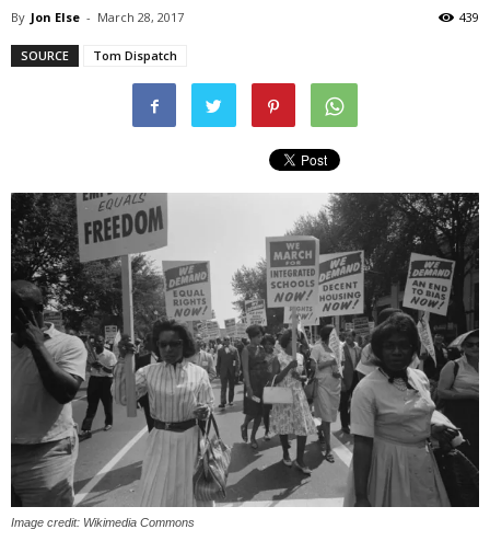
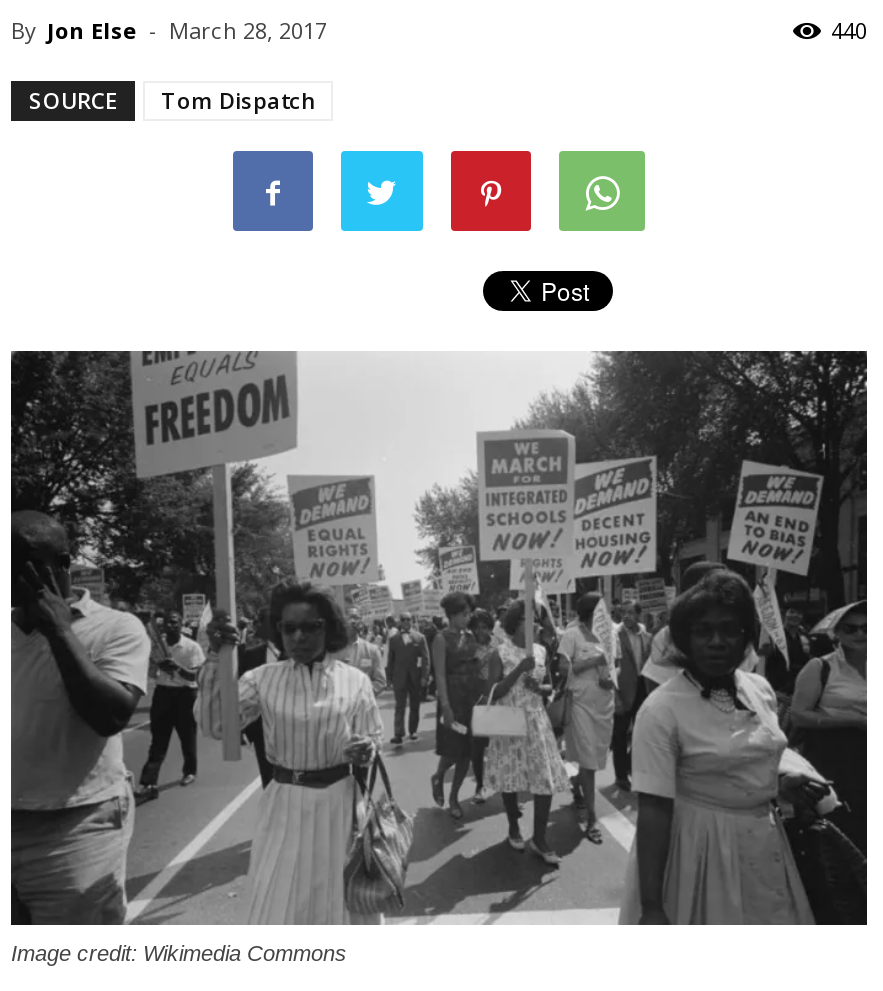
[459,9,479,25] 439 -> [831,15,867,45] 440

